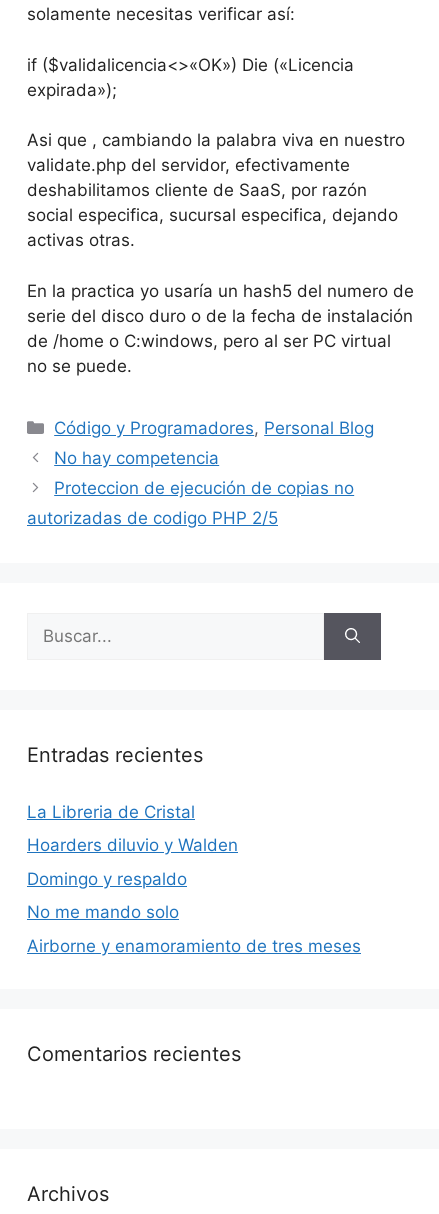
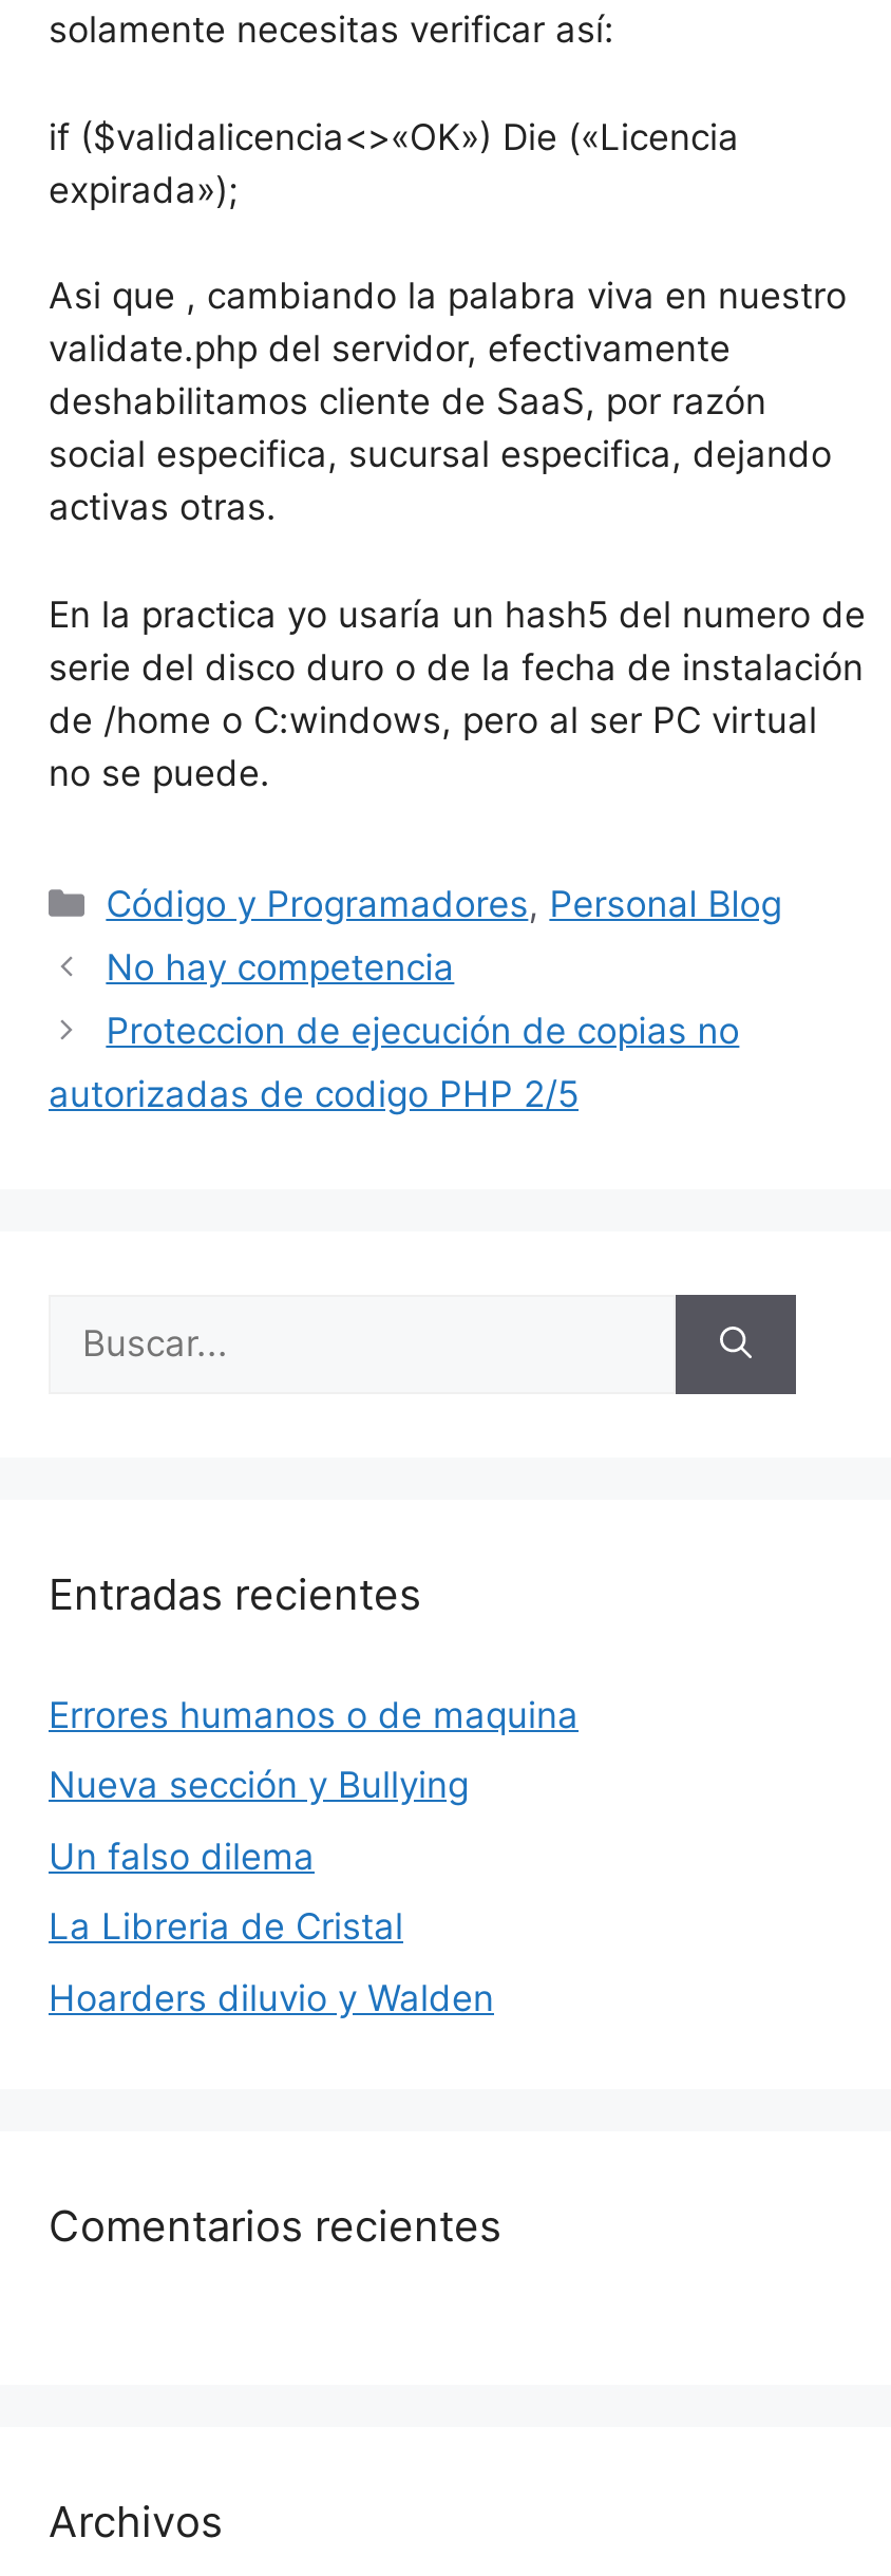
none -> [49,1693,579,1877] Errores humanos o de maquina | Nueva sección y Bullying | Un falso dilema
moved [27,801,238,855] -> [49,1905,494,2018]: La Libreria de Cristal | Hoarders diluvio y Walden
[27,868,361,955] Domingo y respaldo | No me mando solo | Airborne y enamoramiento de tres meses -> none

